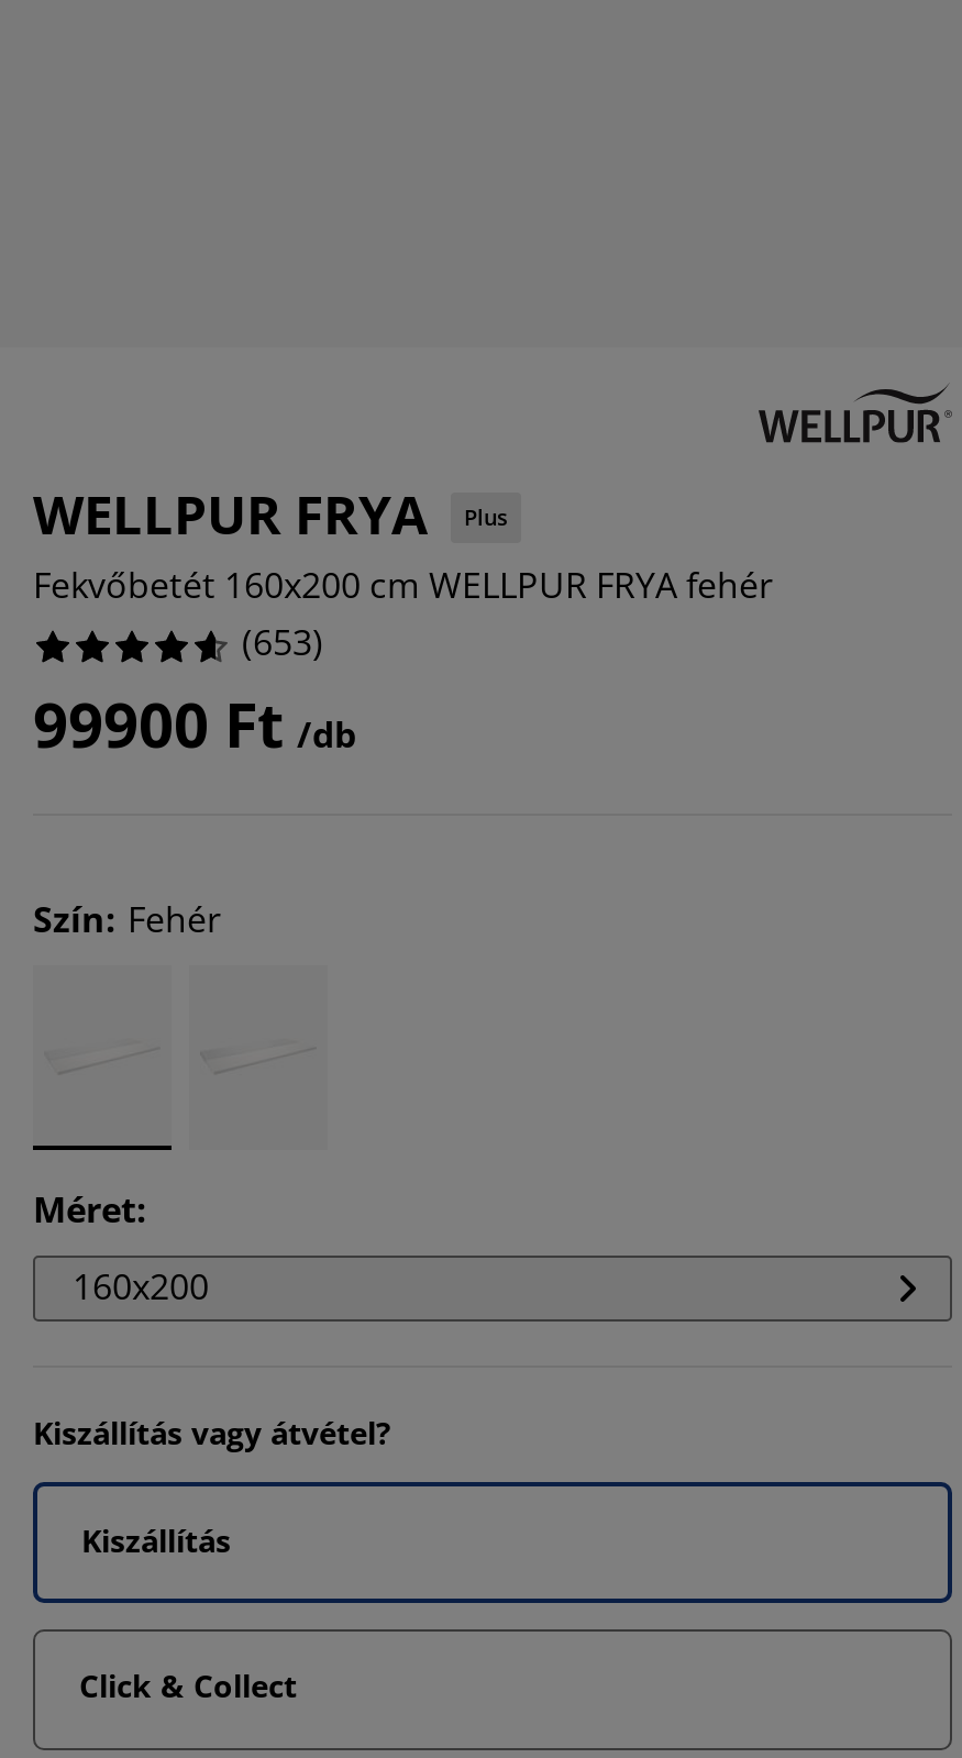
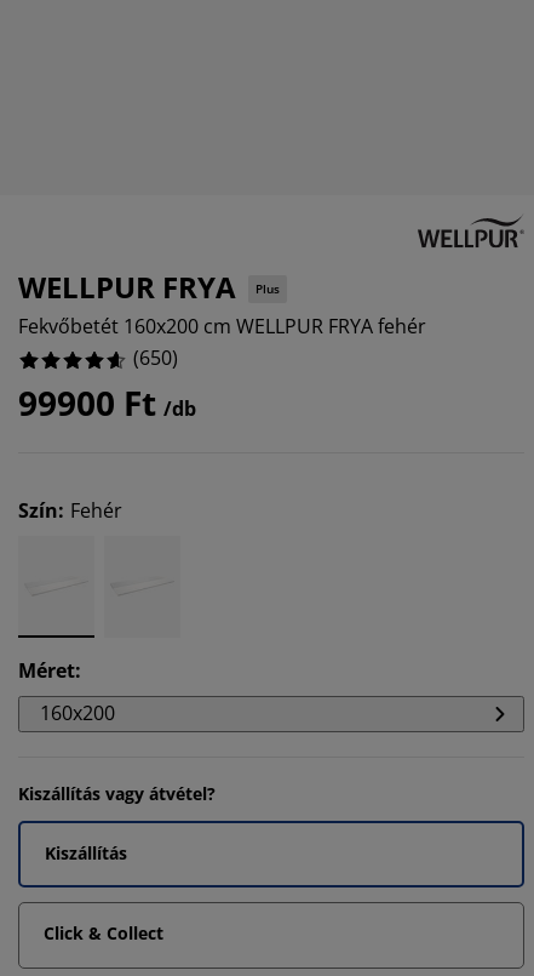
[242,617,323,665] (653) -> [133,344,178,370] (650)

